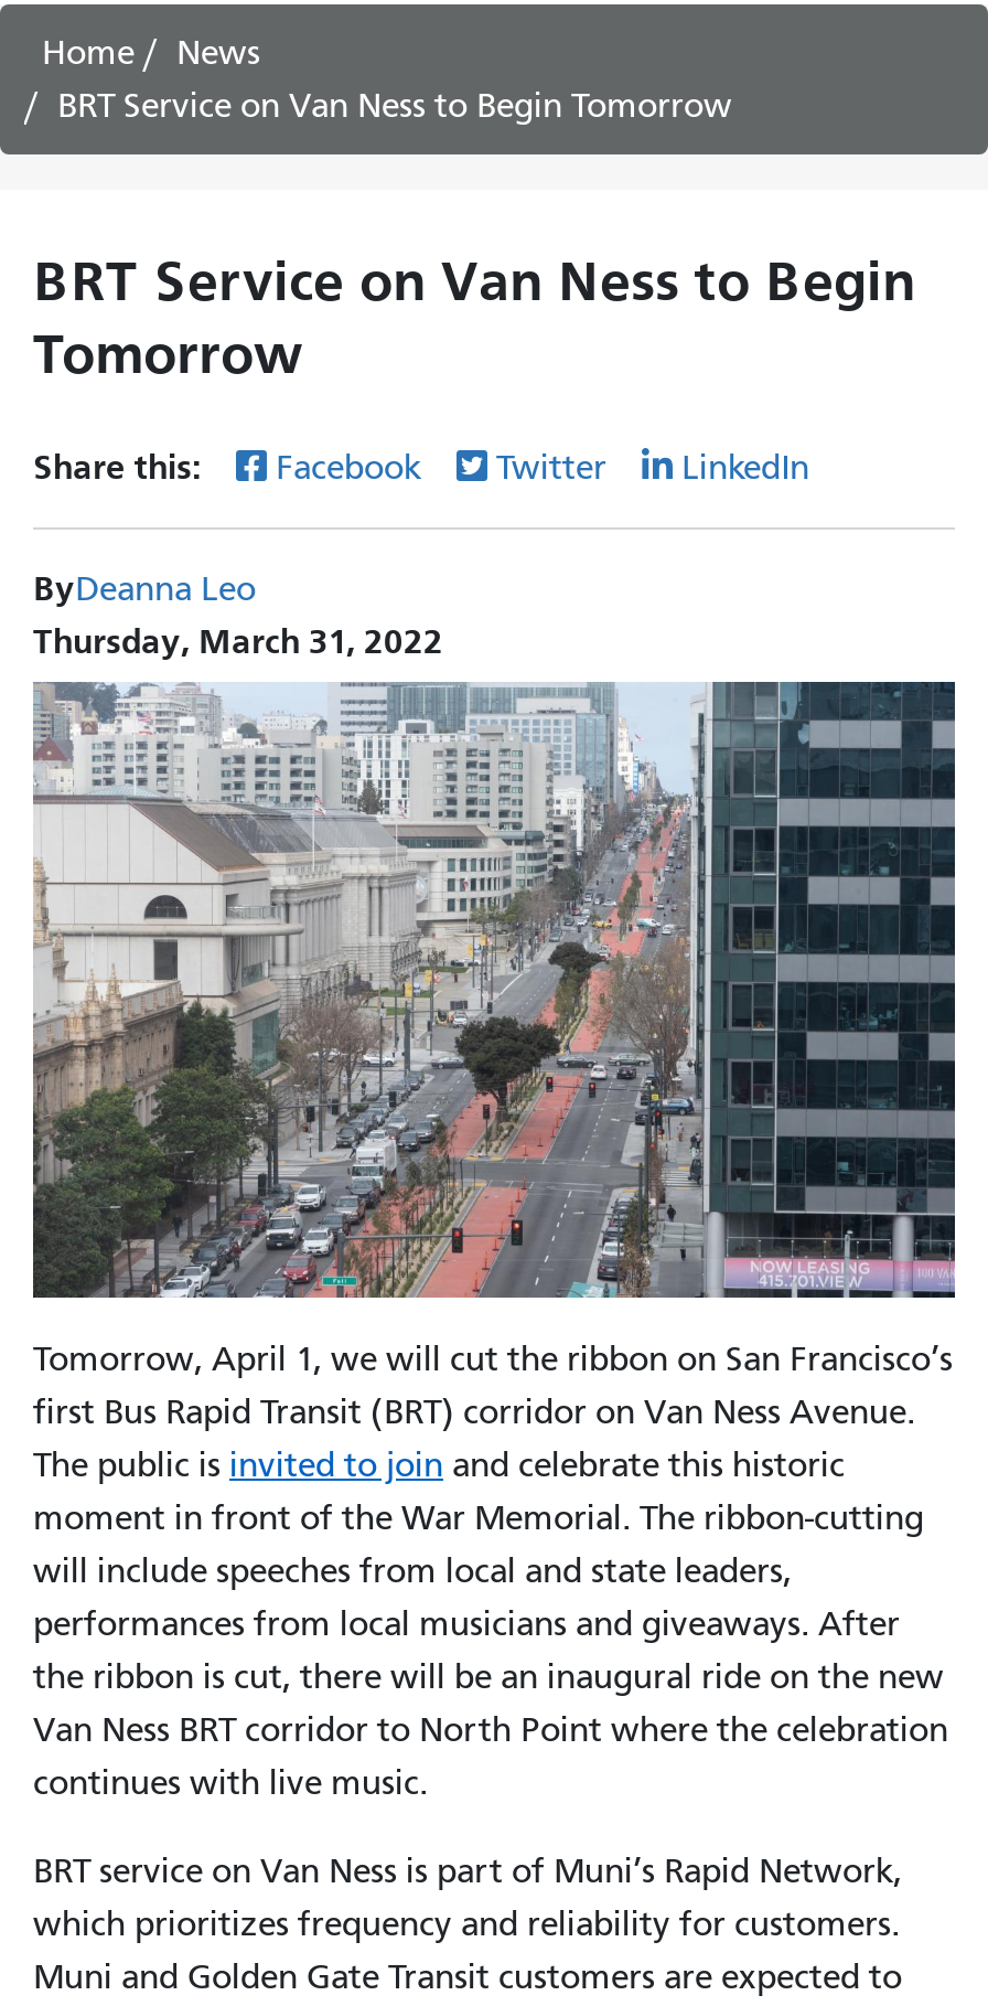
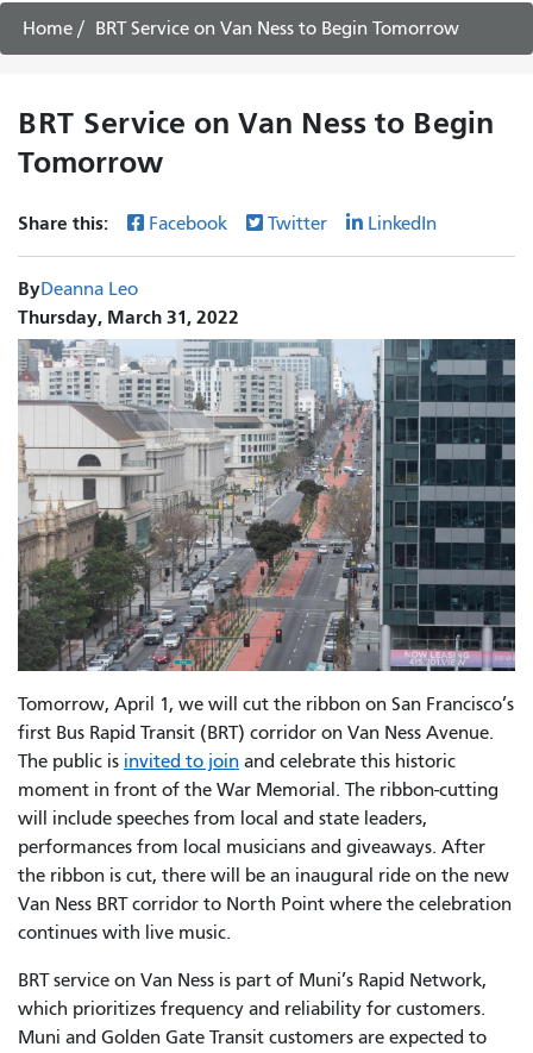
[176,32,260,72] News -> none

